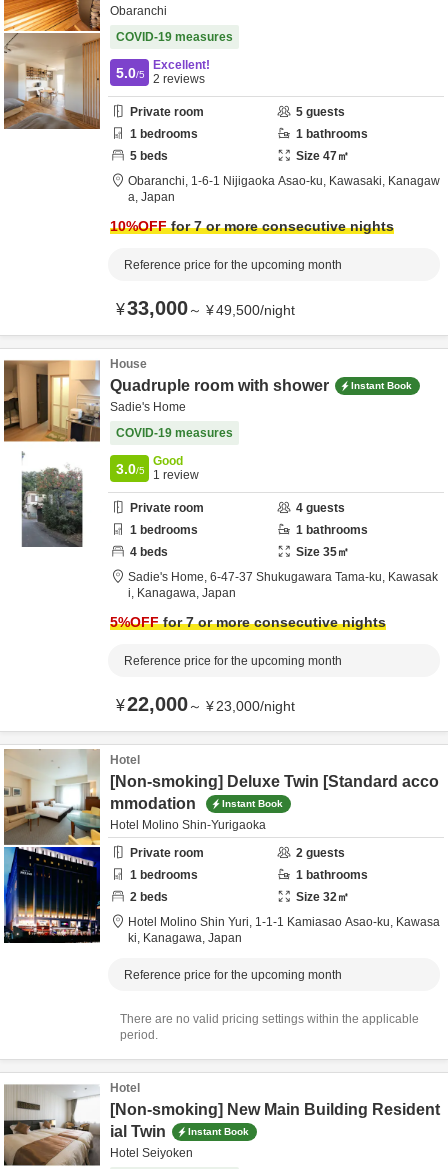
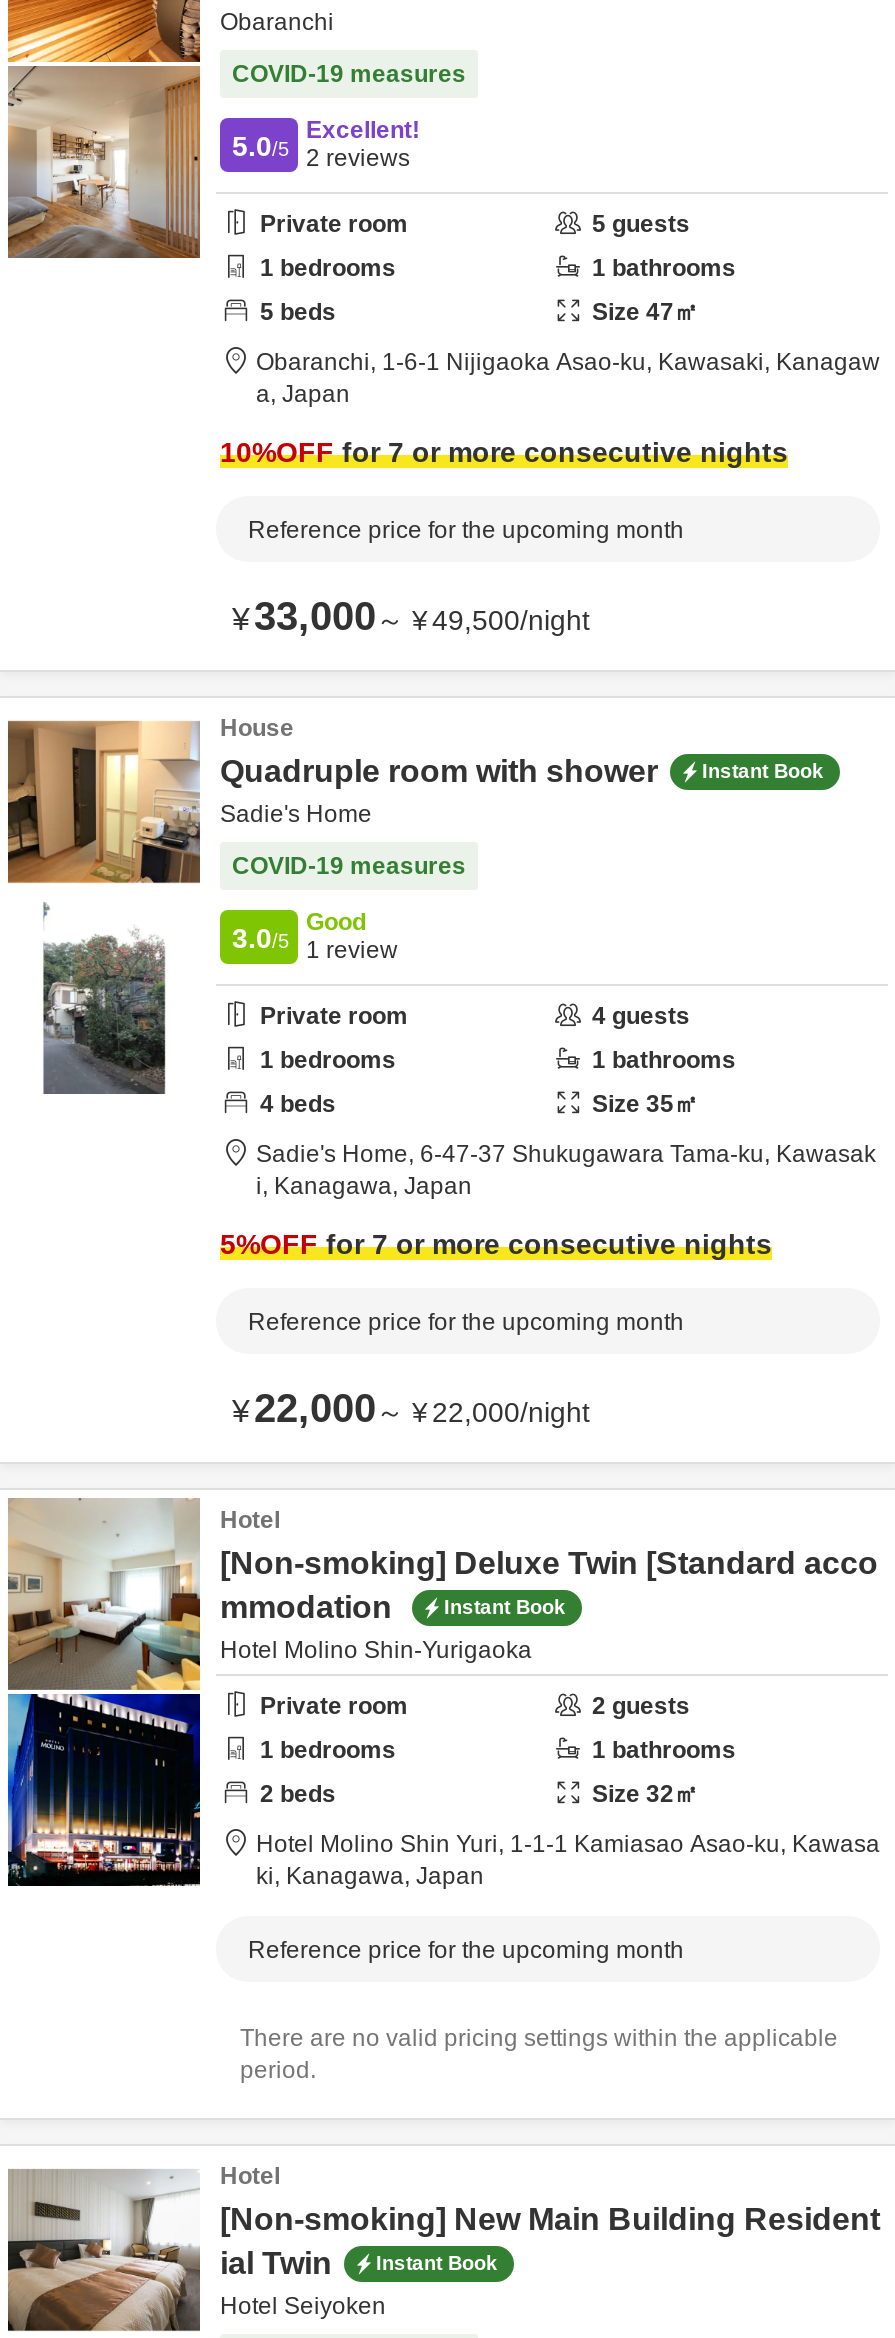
[116,693,295,715] ¥ 22,000～¥ 23,000/night -> [232,1386,590,1430] ¥ 22,000～¥ 22,000/night

